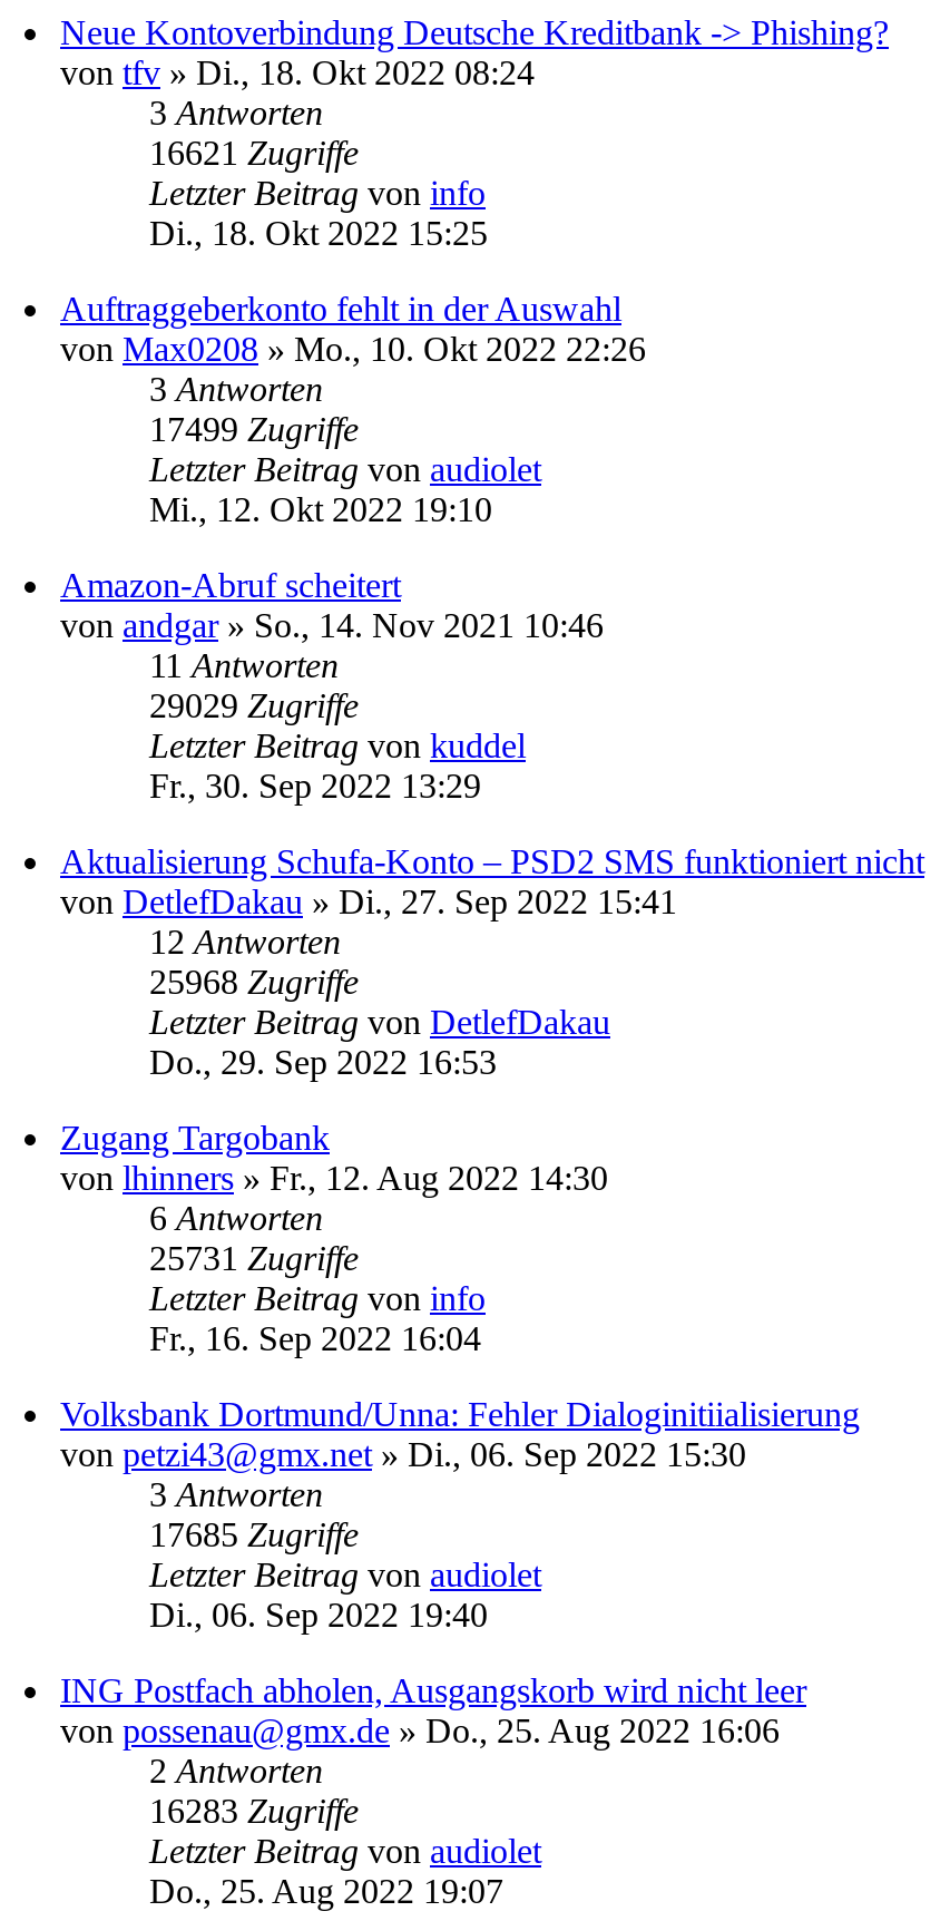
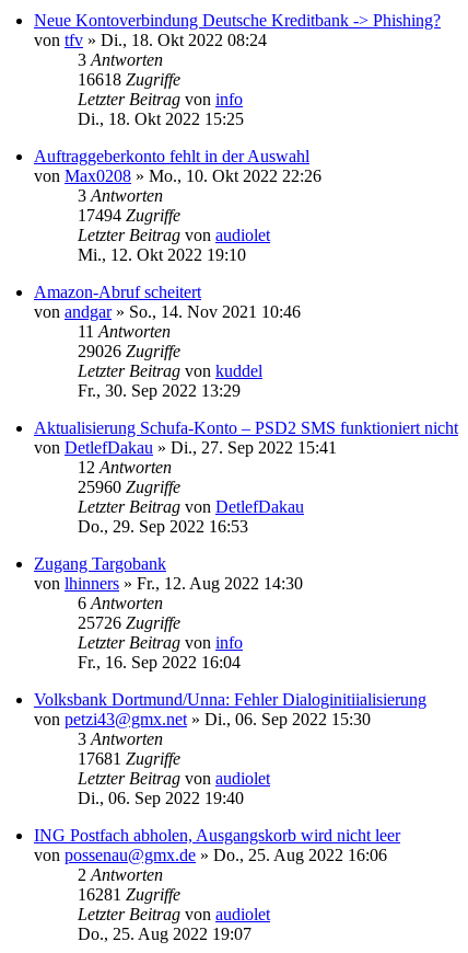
[149,133,359,171] 16621 Zugriffe -> [78,70,180,89] 16618 Zugriffe
[149,410,359,448] 17499 Zugriffe -> [78,206,180,224] 17494 Zugriffe
[149,686,359,724] 29029 Zugriffe -> [78,342,180,360] 29026 Zugriffe
[149,963,359,1000] 25968 Zugriffe -> [78,477,180,496] 25960 Zugriffe
[149,1239,359,1277] 25731 Zugriffe -> [78,613,180,632] 25726 Zugriffe
[149,1515,359,1553] 17685 Zugriffe -> [78,749,180,768] 17681 Zugriffe
[149,1792,359,1829] 16283 Zugriffe -> [78,885,180,904] 16281 Zugriffe

